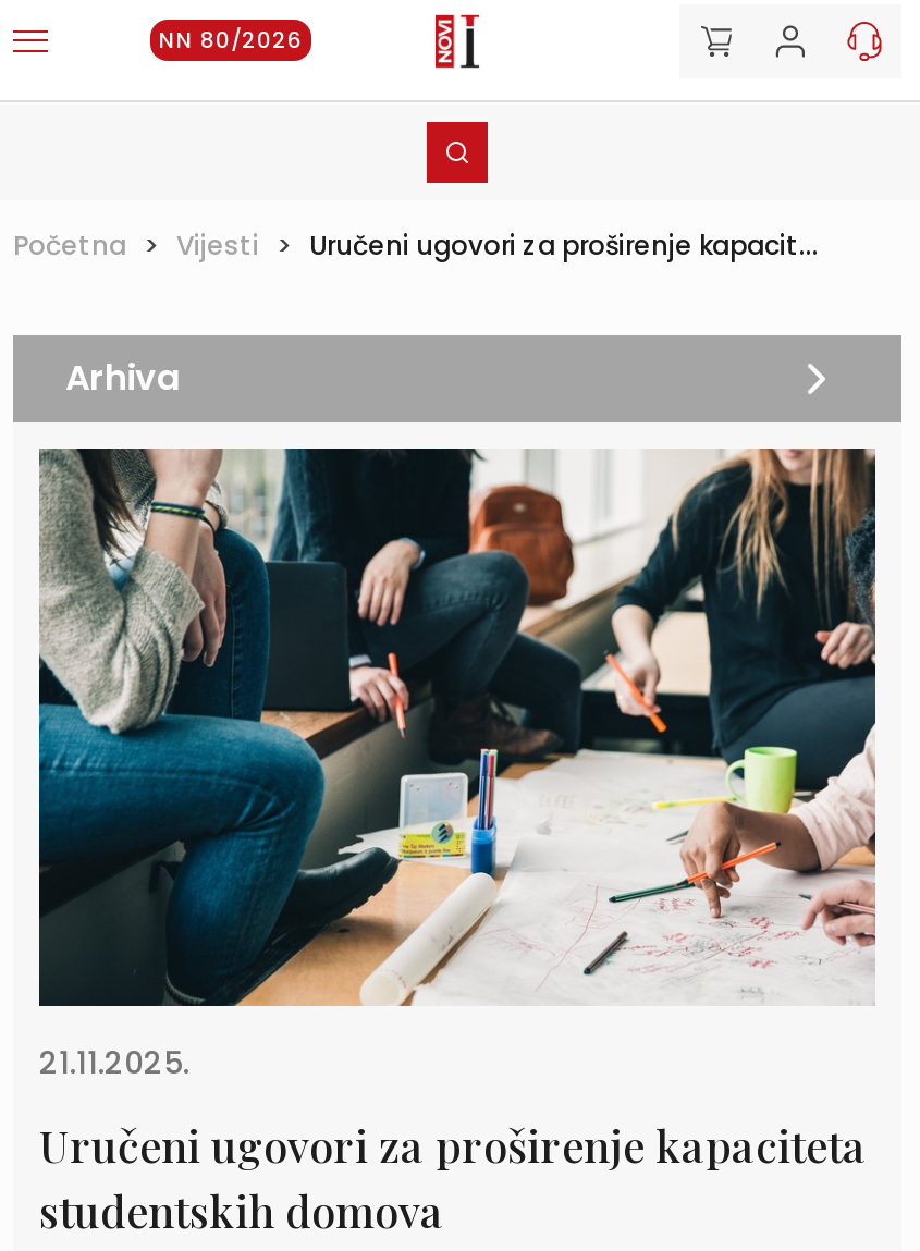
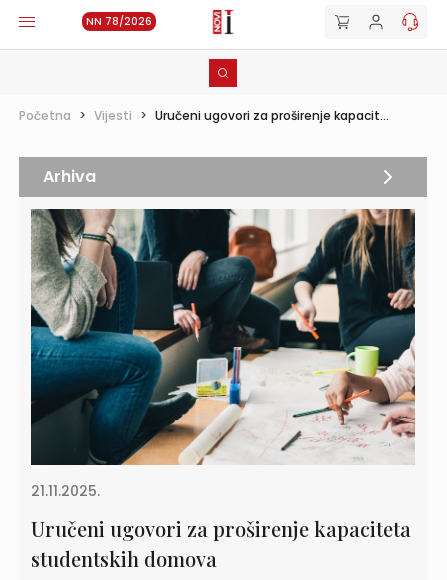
[159,24,303,57] NN 80/2026 -> [86,14,152,29] NN 78/2026

